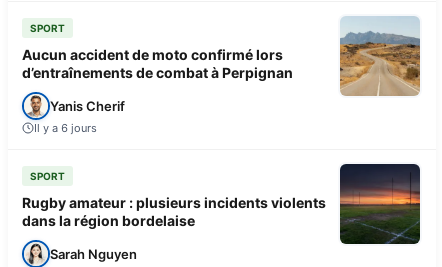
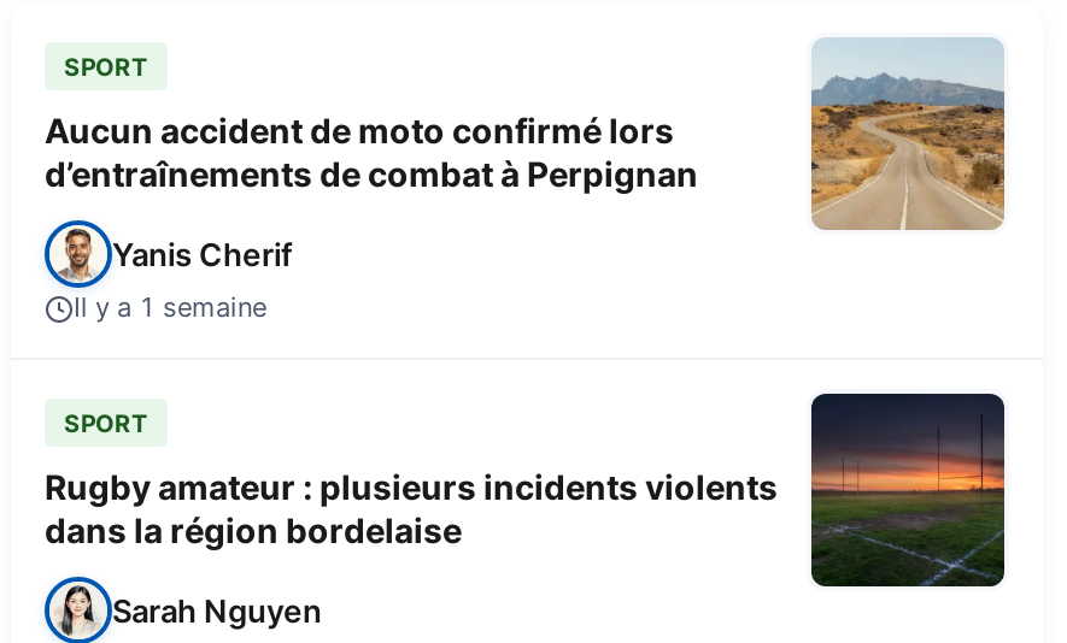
[34,121,97,135] Il y a 6 jours -> [74,290,266,324] Il y a 1 semaine

